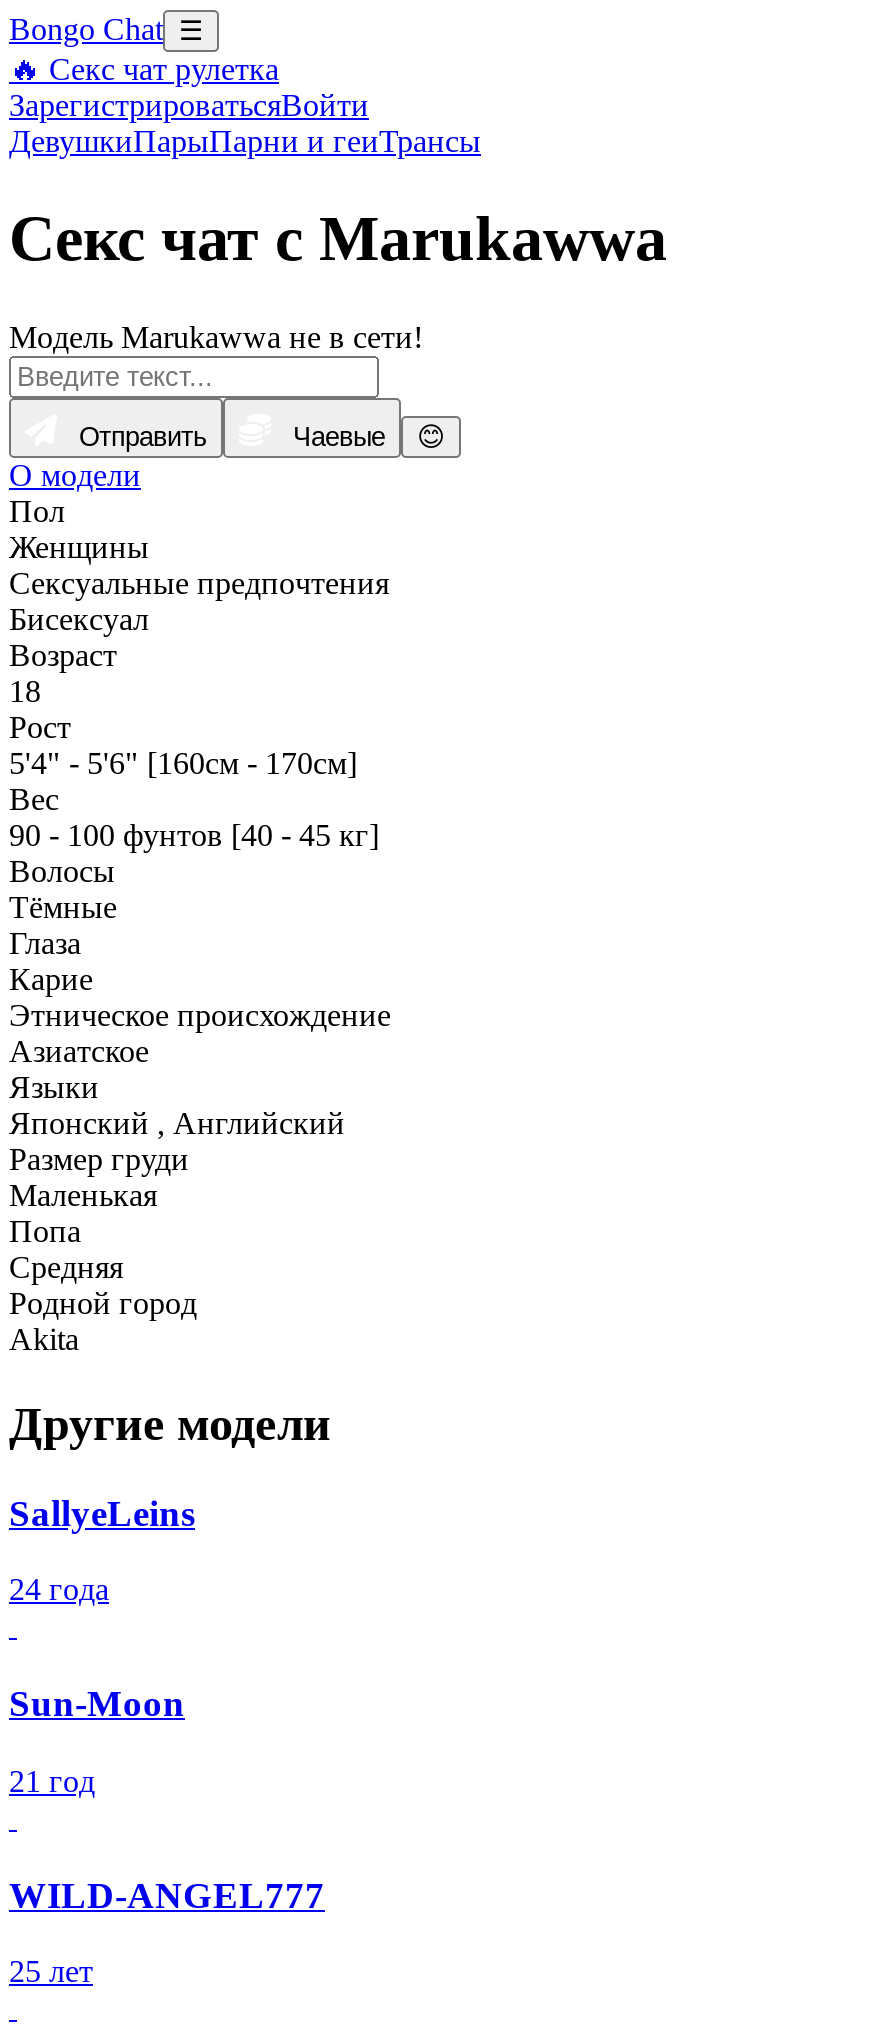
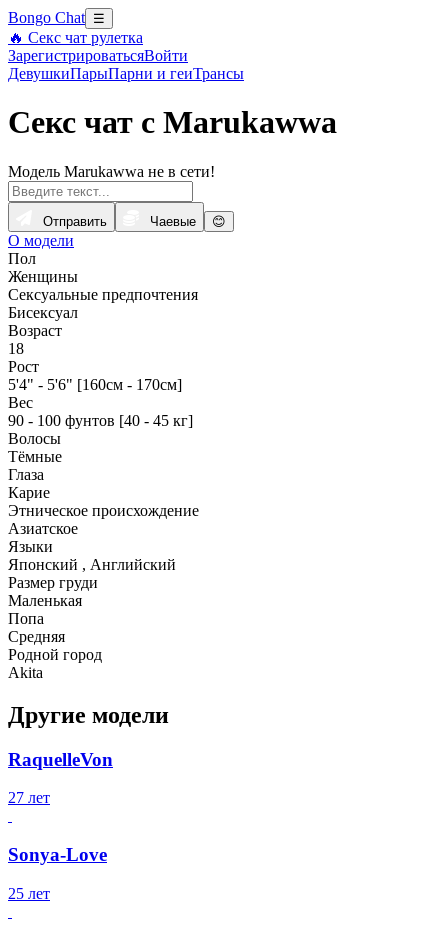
[9,1491,325,1915] SallyeLeins | 24 года | Sun-Moon | 21 год | WILD-ANGEL777 -> [8,749,113,865] RaquelleVon | 27 лет | Sonya-Love

